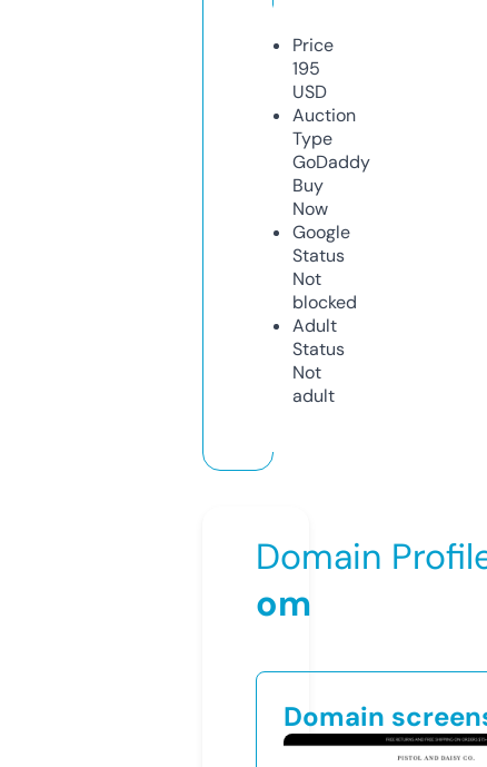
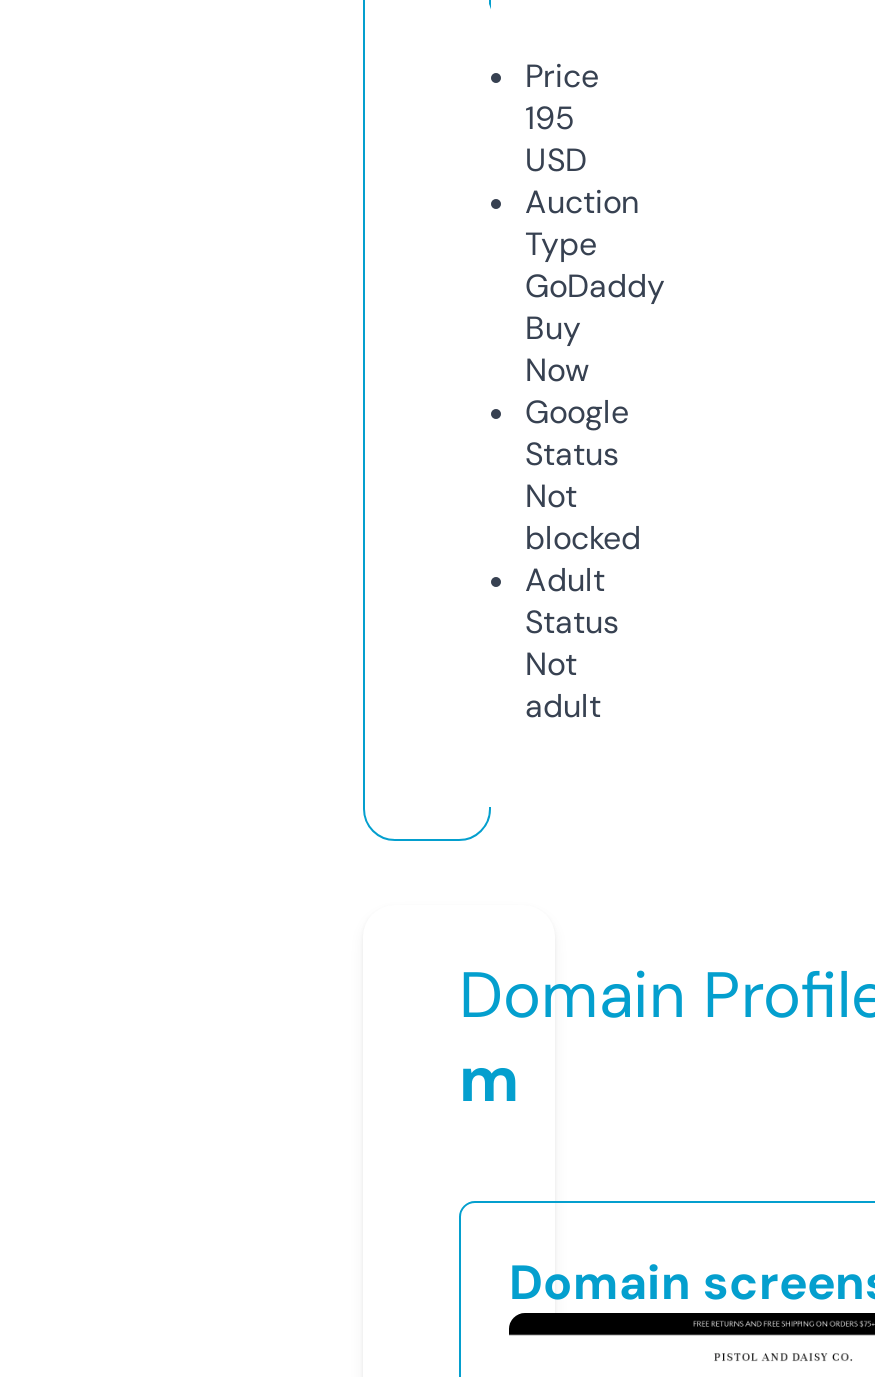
[256,580,311,627] om -> [459,1037,519,1121] m

